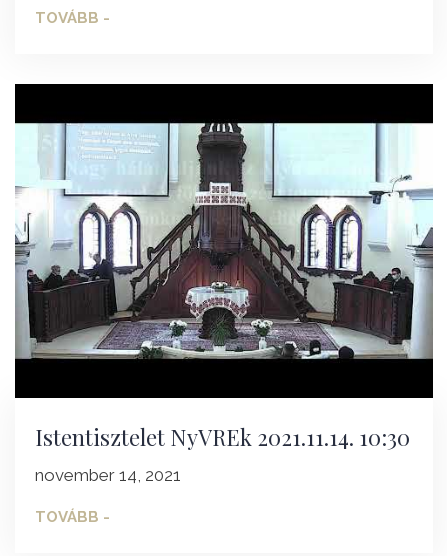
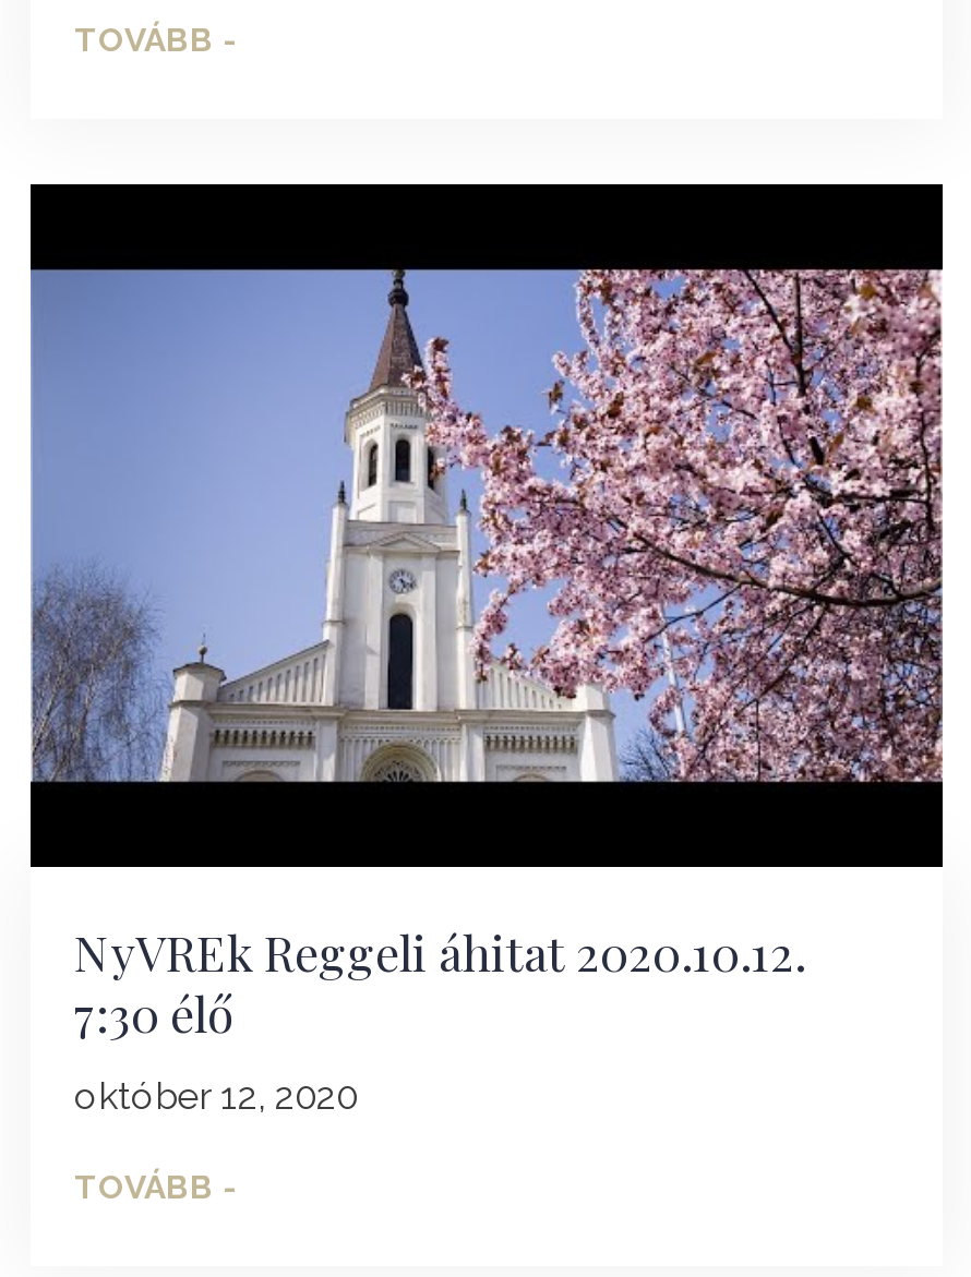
[15,122,433,359] [image] -> [28,268,945,783] [image]
[35,422,410,485] Istentisztelet NyVREk 2021.11.14. 10:30 | november 14, 2021 -> [74,920,805,1118] NyVREk Reggeli áhitat 2020.10.12. | 7:30 élő | október 12, 2020

